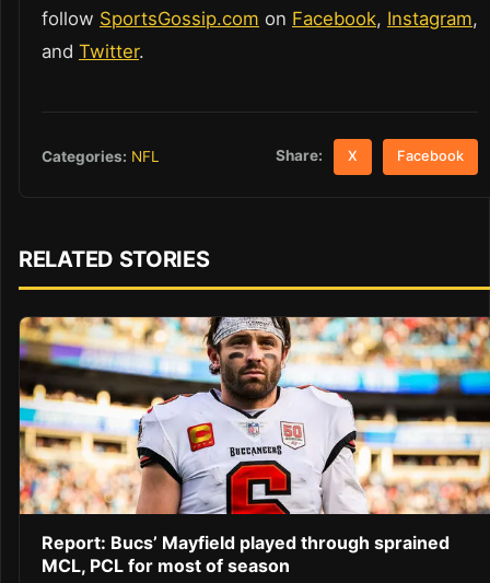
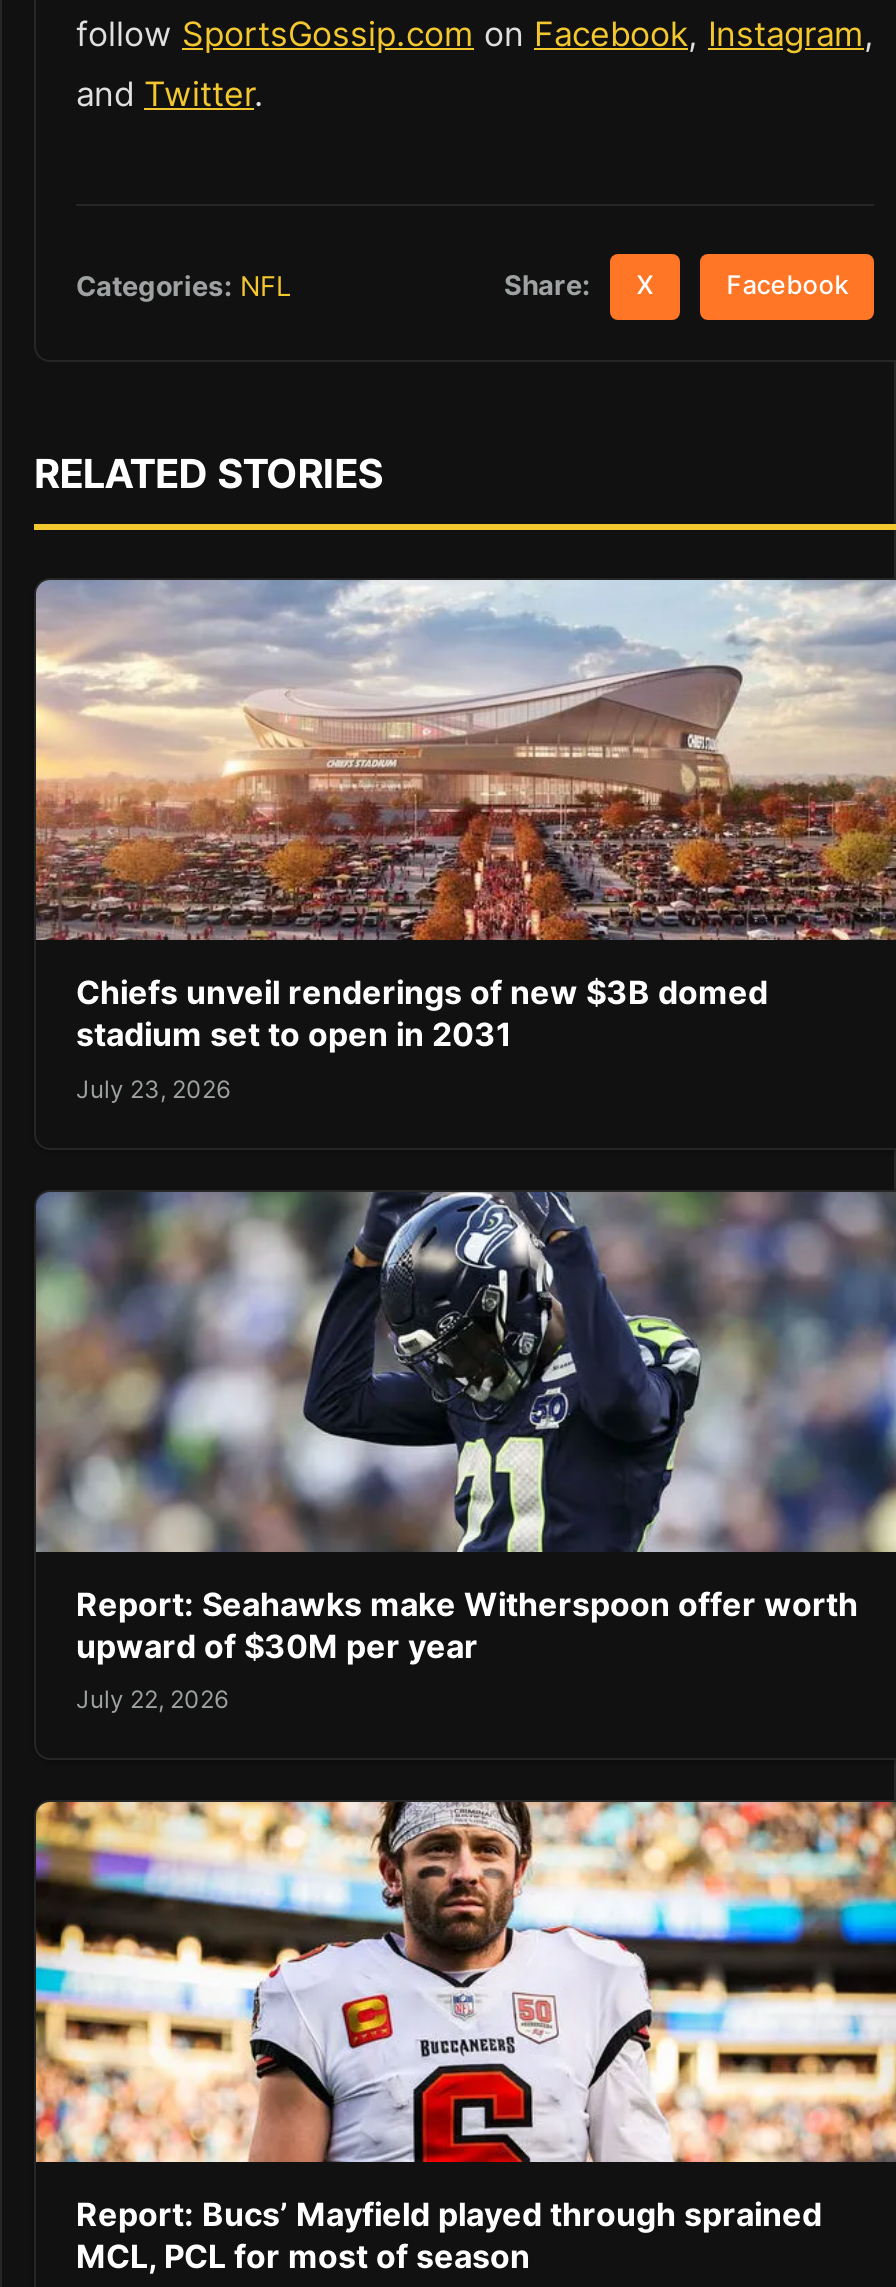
none -> [34,578,890,1104] [image] | Chiefs unveil renderings of new $3B domed | stadium set to open in 2031 | July 23, 2026
none -> [34,1190,890,1714] [image] | Report: Seahawks make Witherspoon offer worth | upward of $30M per year | July 22, 2026

